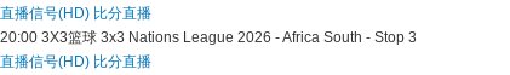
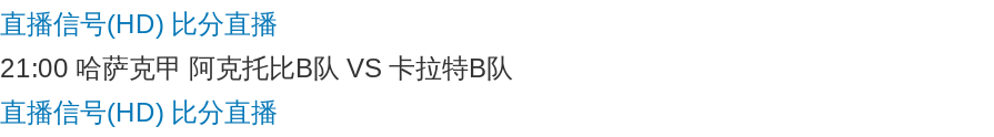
[0,29,417,46] 20:00 3X3篮球3x3 Nations League 2026 - Africa South - Stop 3 -> [0,53,513,84] 21:00 哈萨克甲阿克托比B队 VS 卡拉特B队

